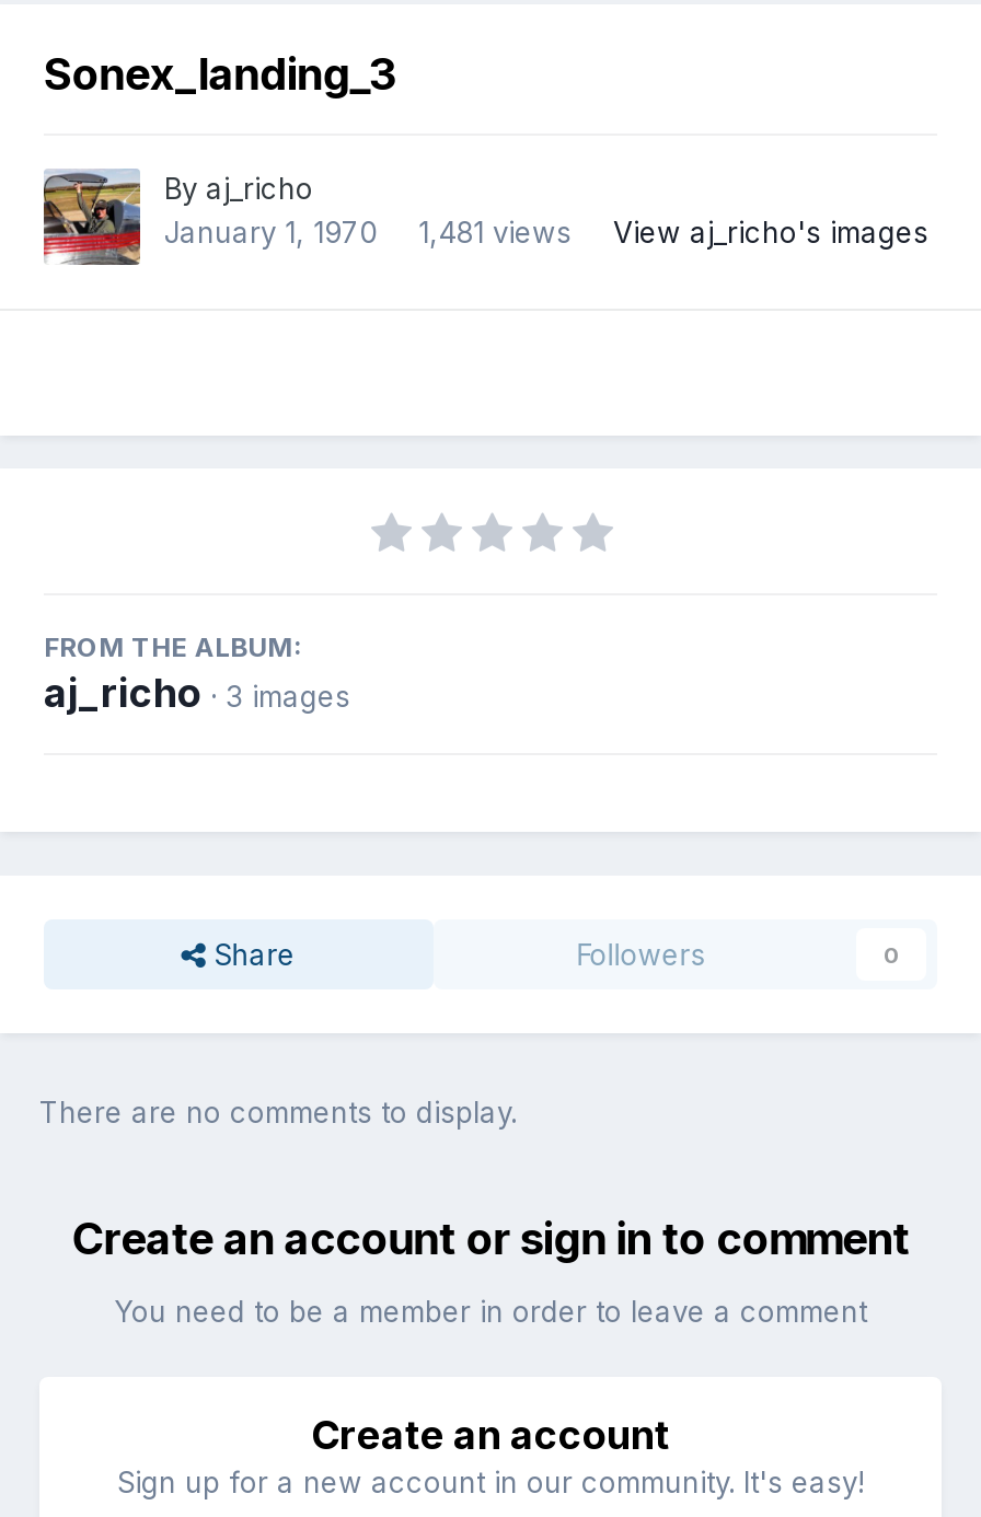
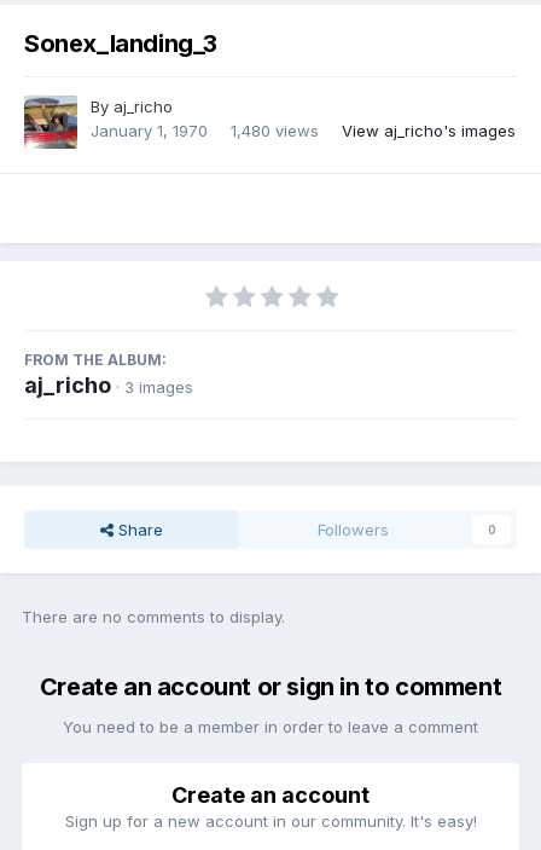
[164,215,928,250] January 1, 1970 1,481 views View aj_richo's images -> [91,121,516,140] January 1, 1970 1,480 views View aj_richo's images

